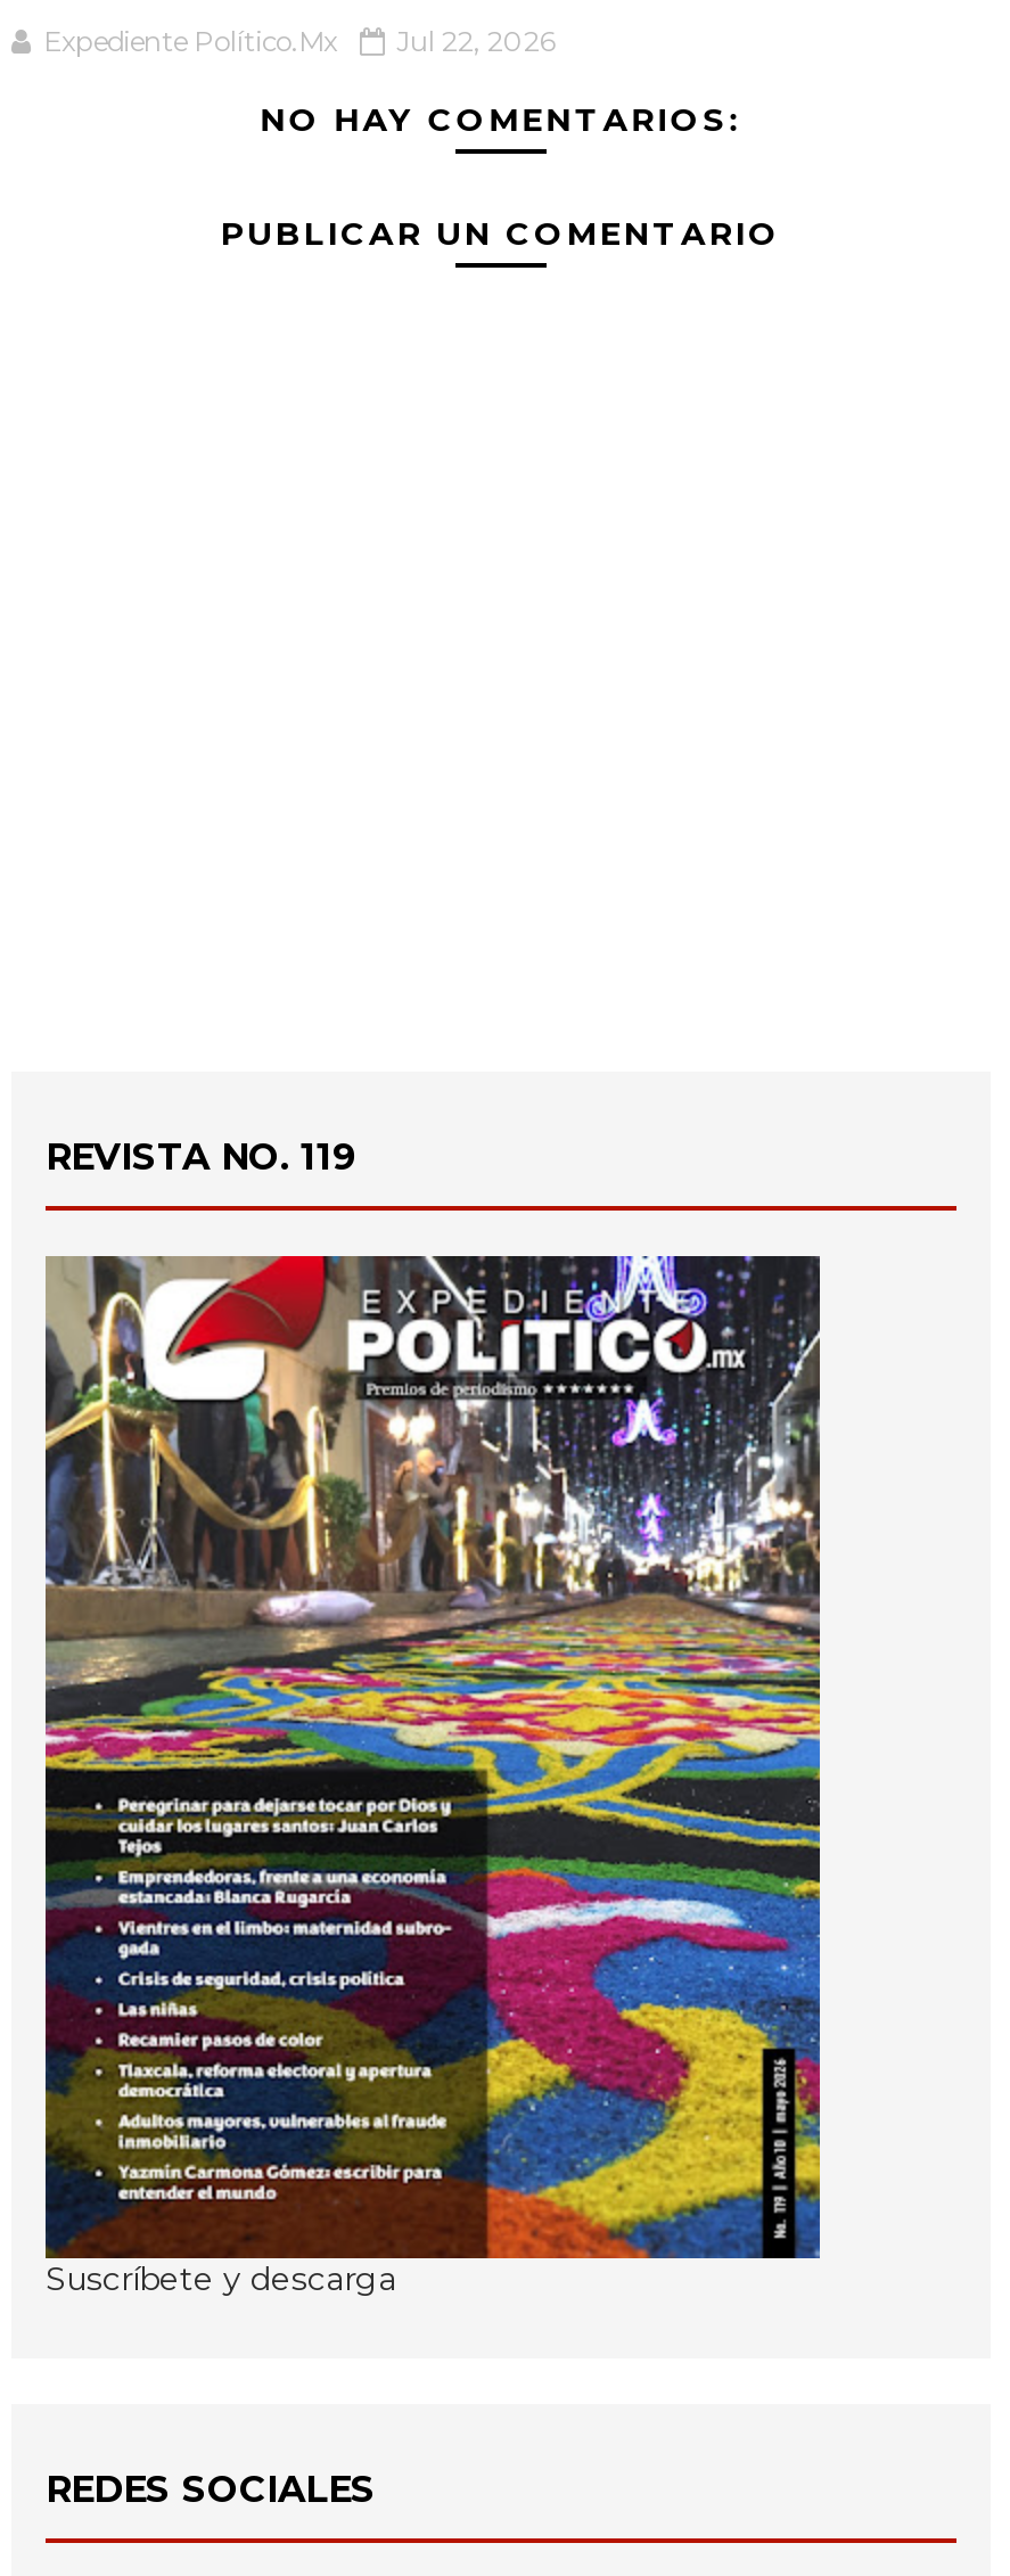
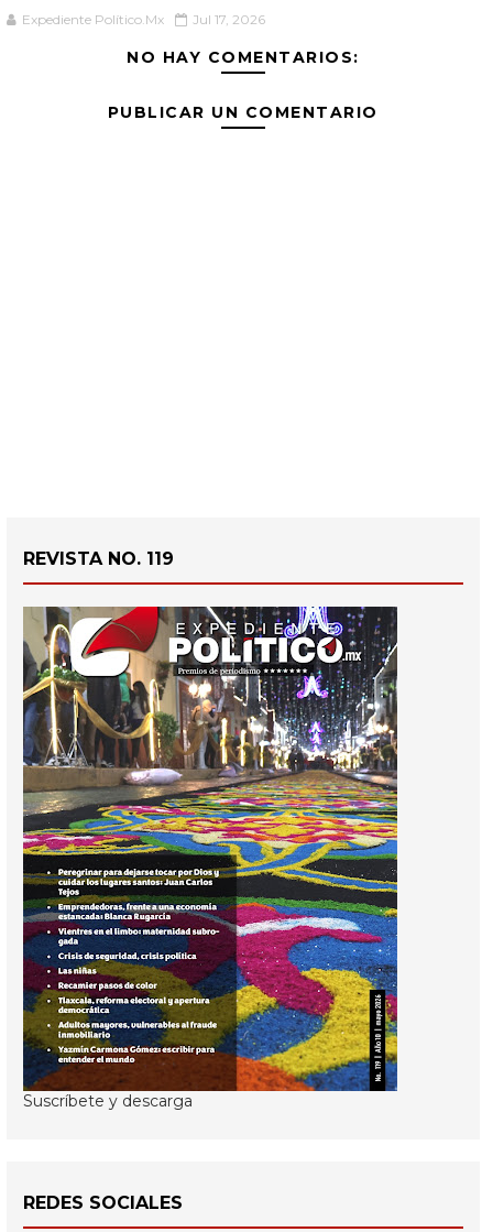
[43,25,556,59] Expediente Político.Mx Jul 22, 2026 -> [22,11,265,28] Expediente Político.Mx Jul 17, 2026

